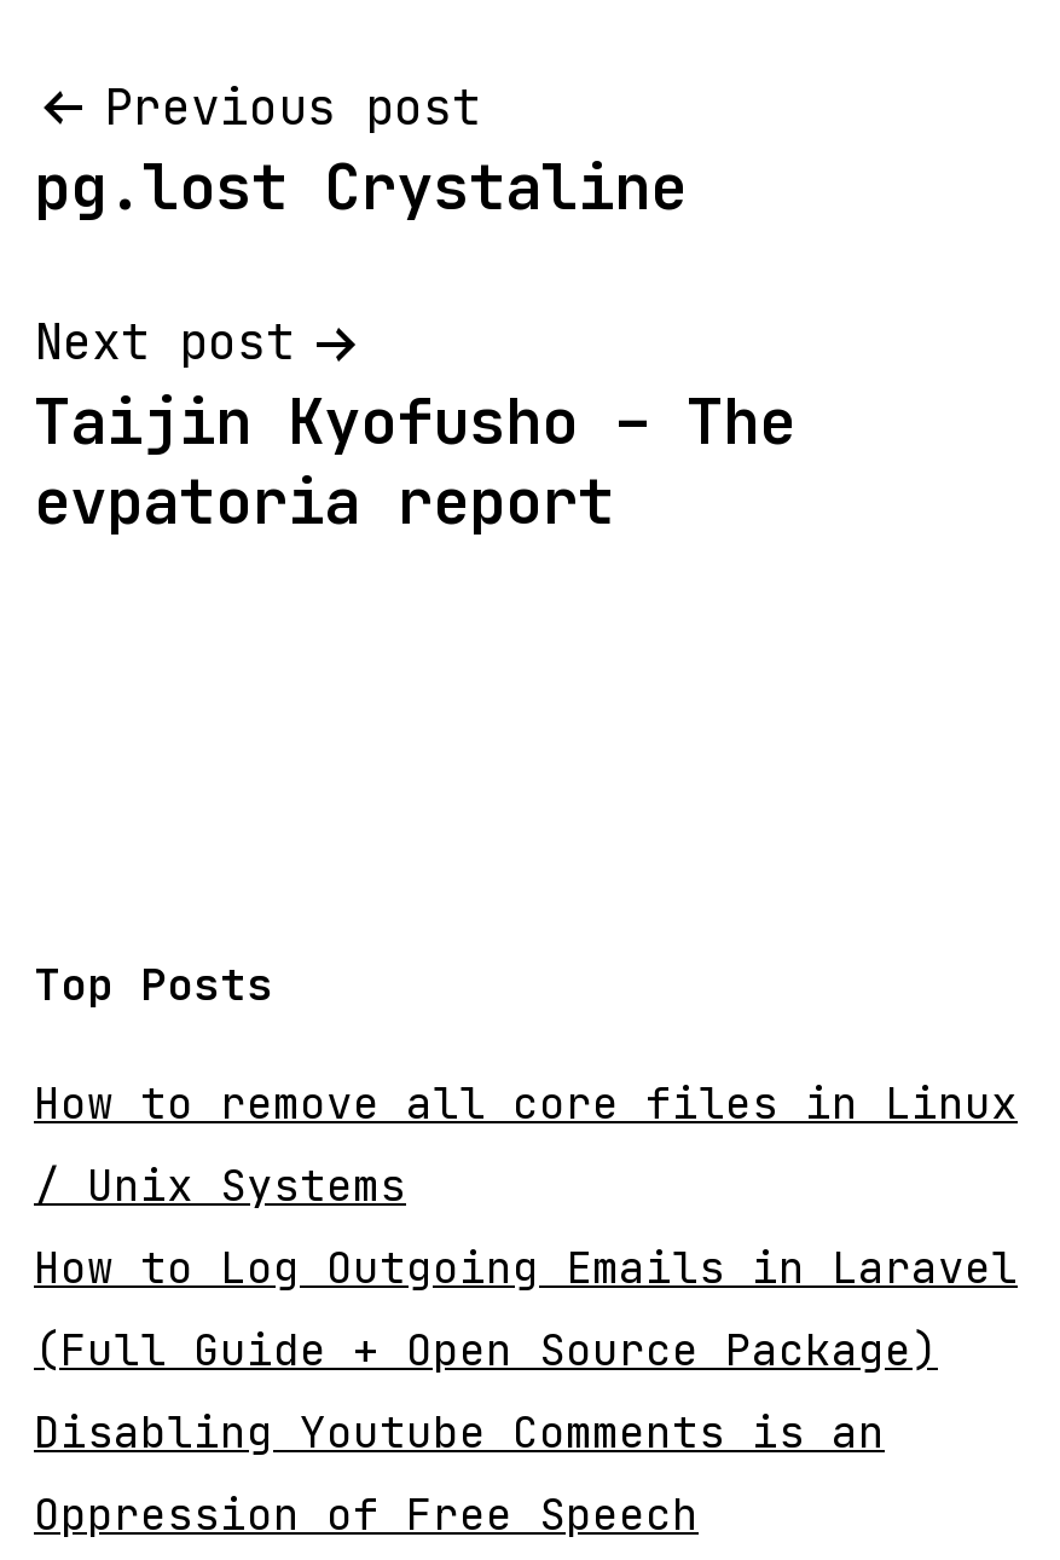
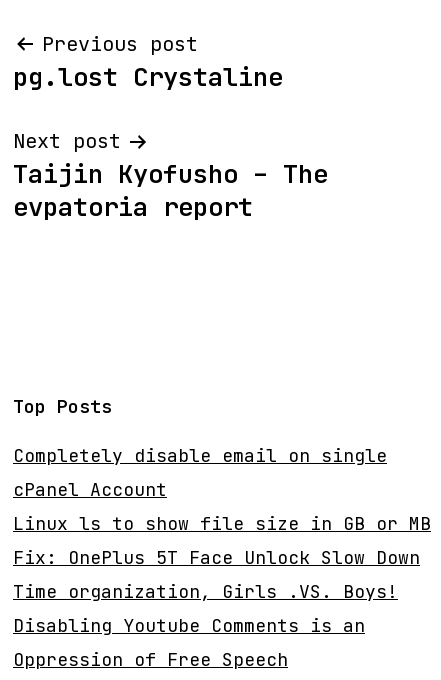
[34,1075,1018,1377] How to remove all core files in Linux | / Unix Systems | How to Log Outgoing Emails in Laravel | (Full Guide + Open Source Package) -> [13,444,431,603] Completely disable email on single | cPanel Account | Linux ls to show file size in GB or MB | Fix: OnePlus 5T Face Unlock Slow Down | Time organization, Girls .VS. Boys!

